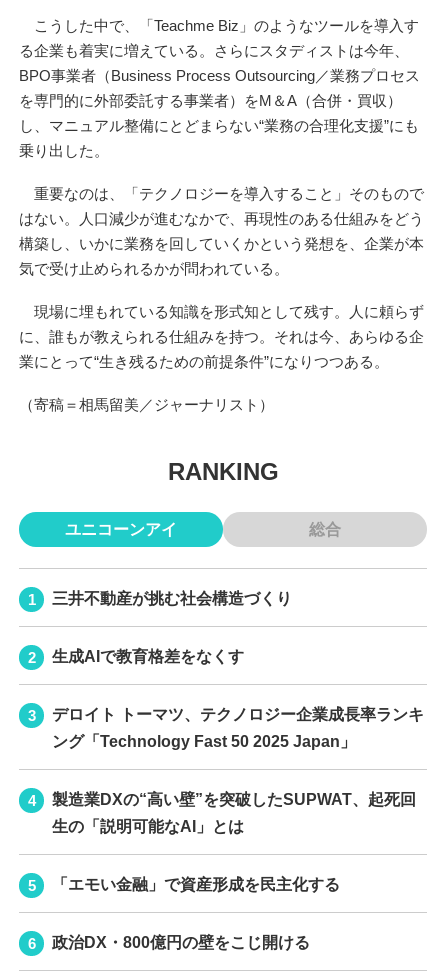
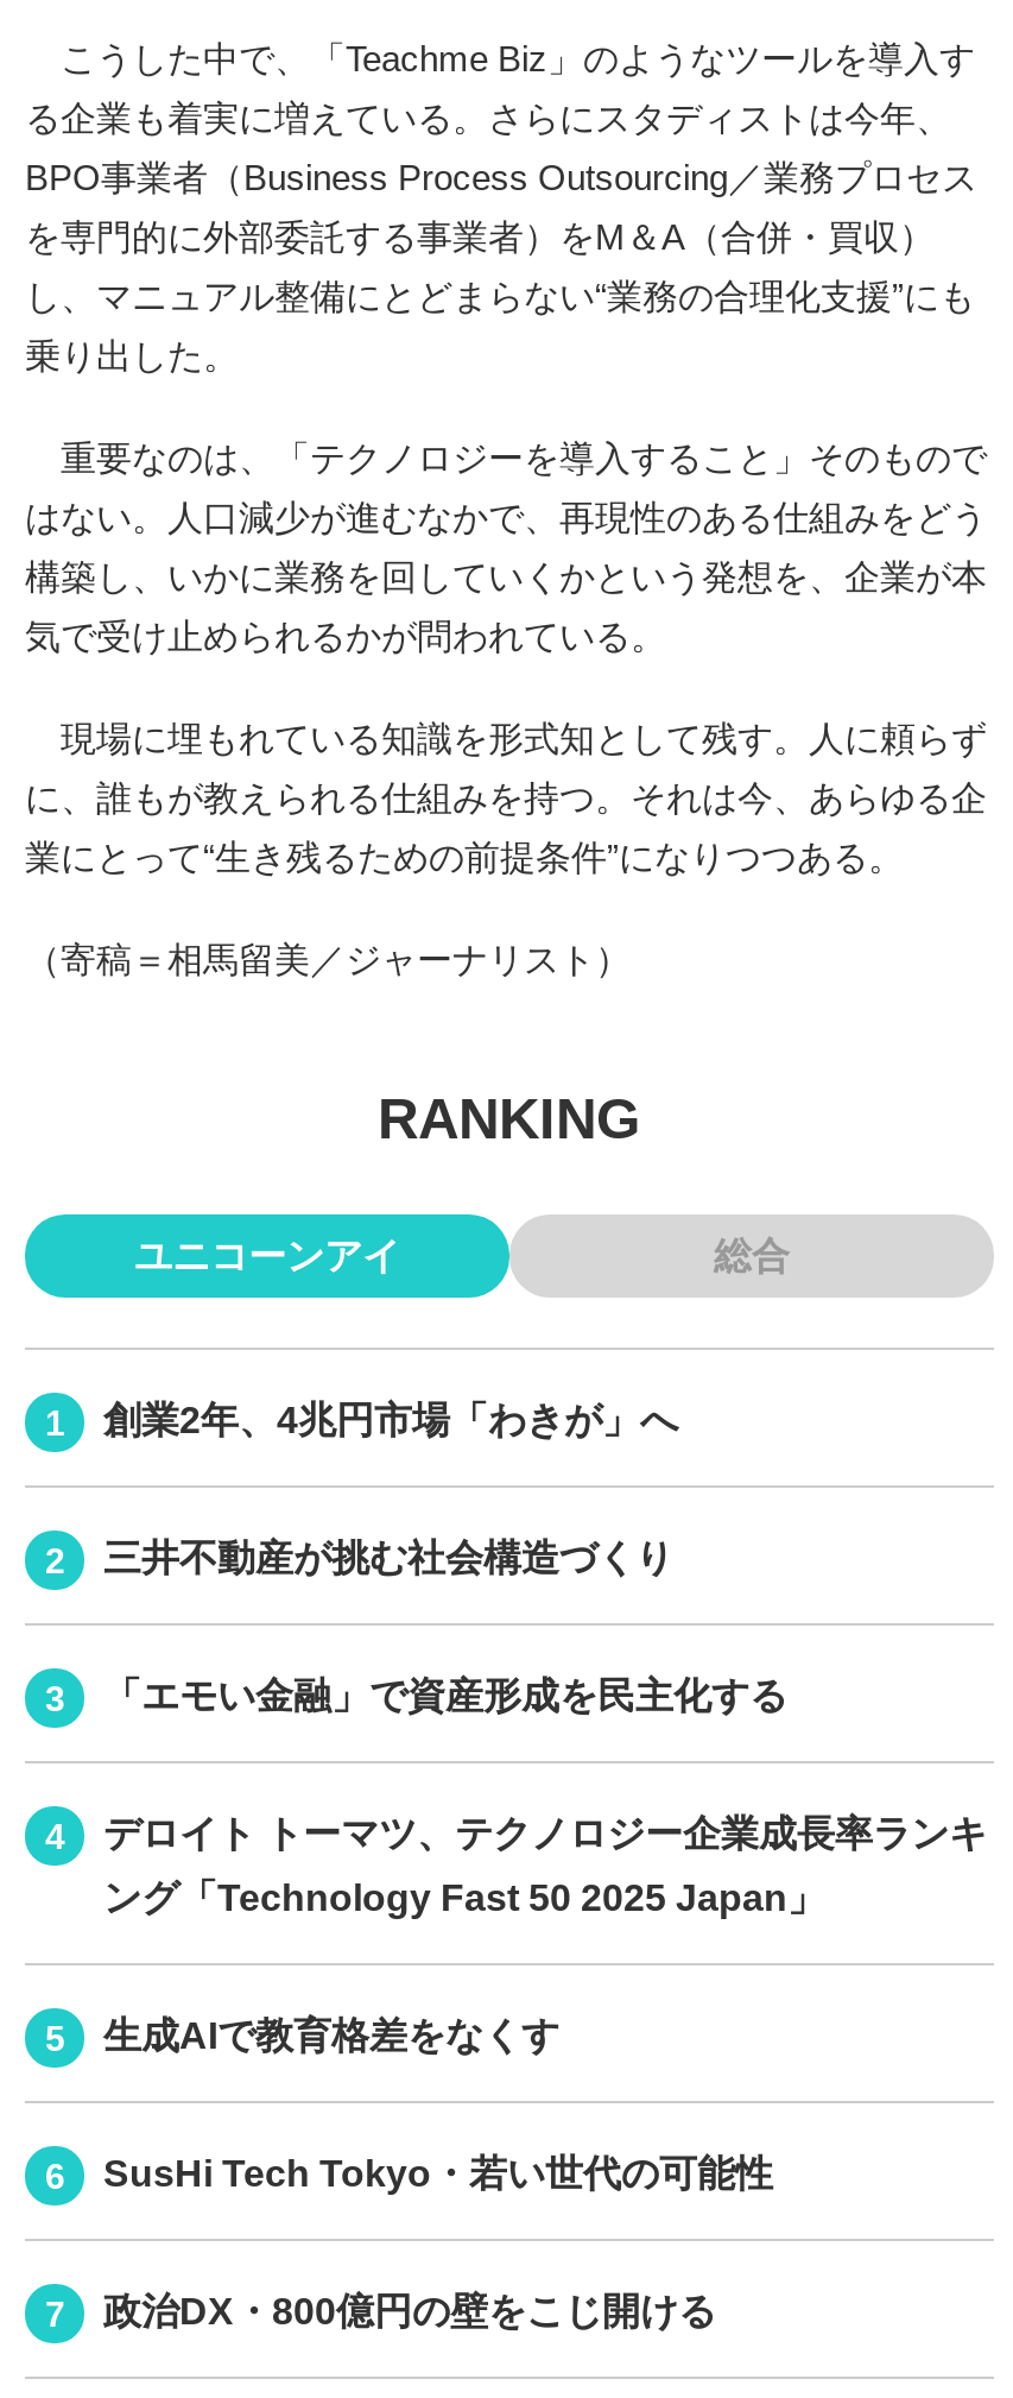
none -> [103,1400,678,1441] 創業2年、4兆円市場「わきが」へ
moved [52,590,292,607] -> [103,1538,673,1579]: 三井不動産が挑む社会構造づくり
moved [52,648,244,665] -> [103,2016,559,2056]: 生成AIで教育格差をなくす
moved [52,706,424,750] -> [103,1814,987,1918]: デロイト トーマツ、テクノロジー企業成長率ランキ | ング「Technology Fast 50 2025 Japan」
[52,791,416,835] 製造業DXの“高い壁”を突破したSUPWAT、起死回 | 生の「説明可能なAI」とは -> [103,2154,773,2194] SusHi Tech Tokyo・若い世代の可能性
moved [52,876,340,893] -> [103,1676,787,1716]: 「エモい金融」で資産形成を民主化する

